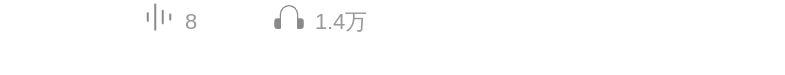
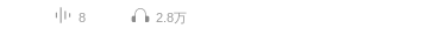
[315,9,367,33] 1.4万 -> [156,10,187,24] 2.8万

